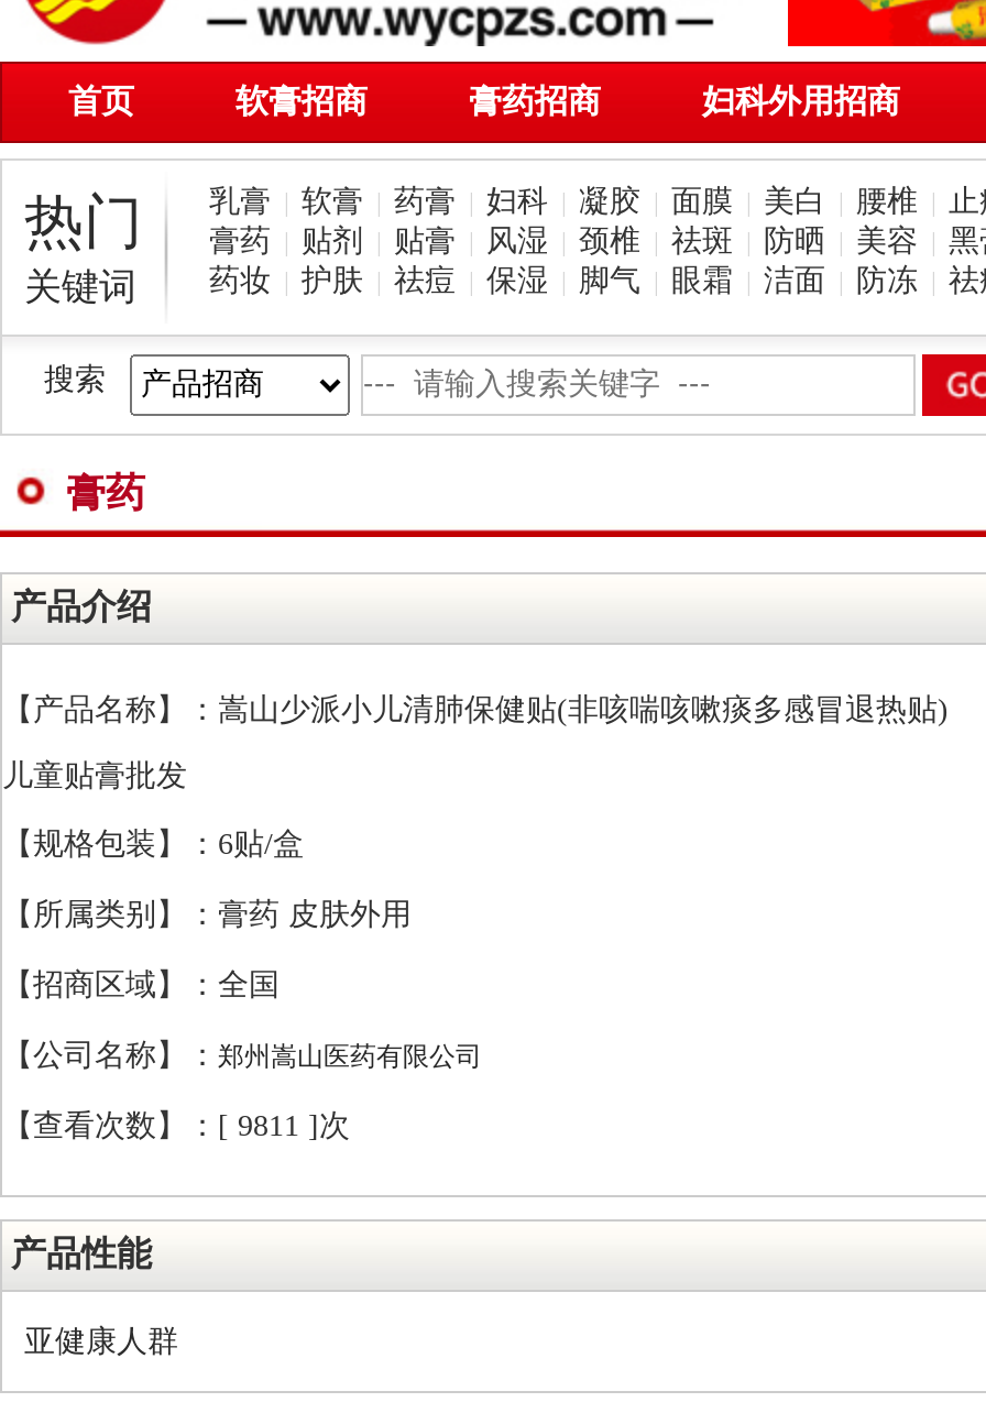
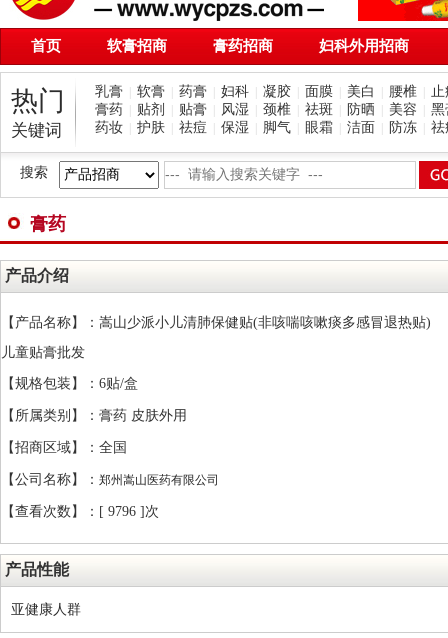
[2,1109,350,1142] 【查看次数】：[9811 ]次 -> [1,504,159,519] 【查看次数】：[9796 ]次

